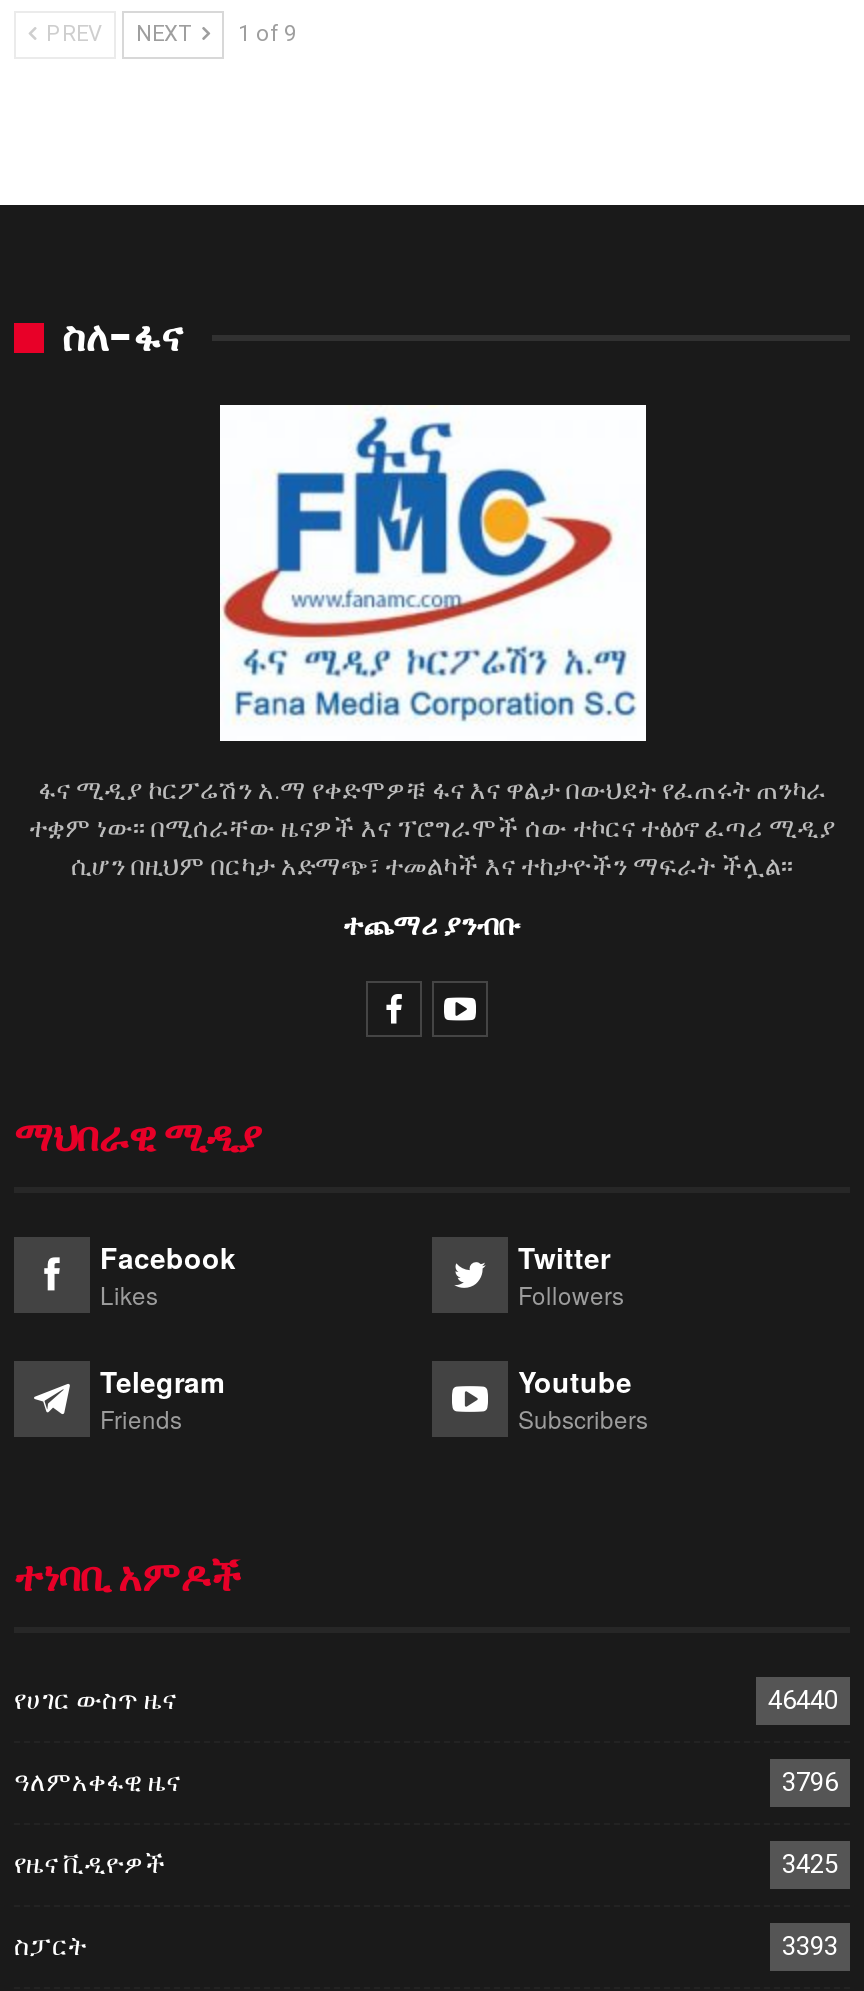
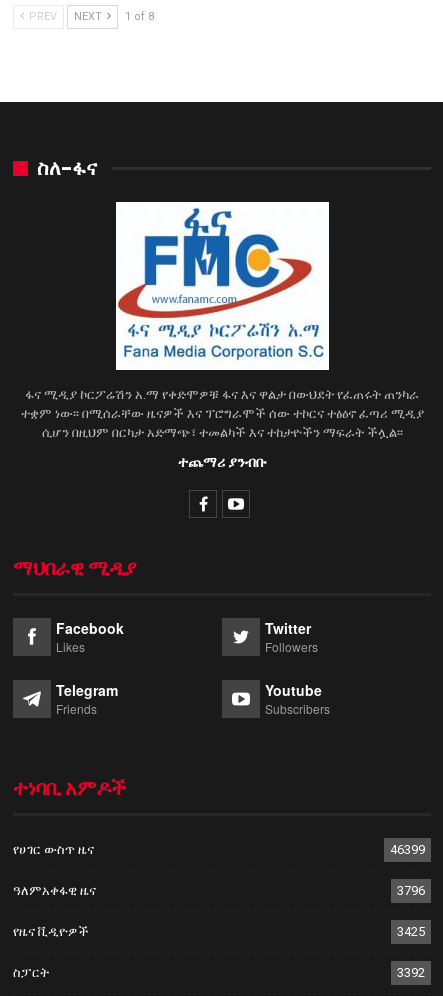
[40,20,296,46] PREV NEXT 1 of 9 -> [26,10,154,23] PREV NEXT 1 of 8
[768,1684,838,1714] 46440 -> [390,842,425,857] 46399
[782,1930,838,1960] 3393 -> [397,965,425,980] 3392

